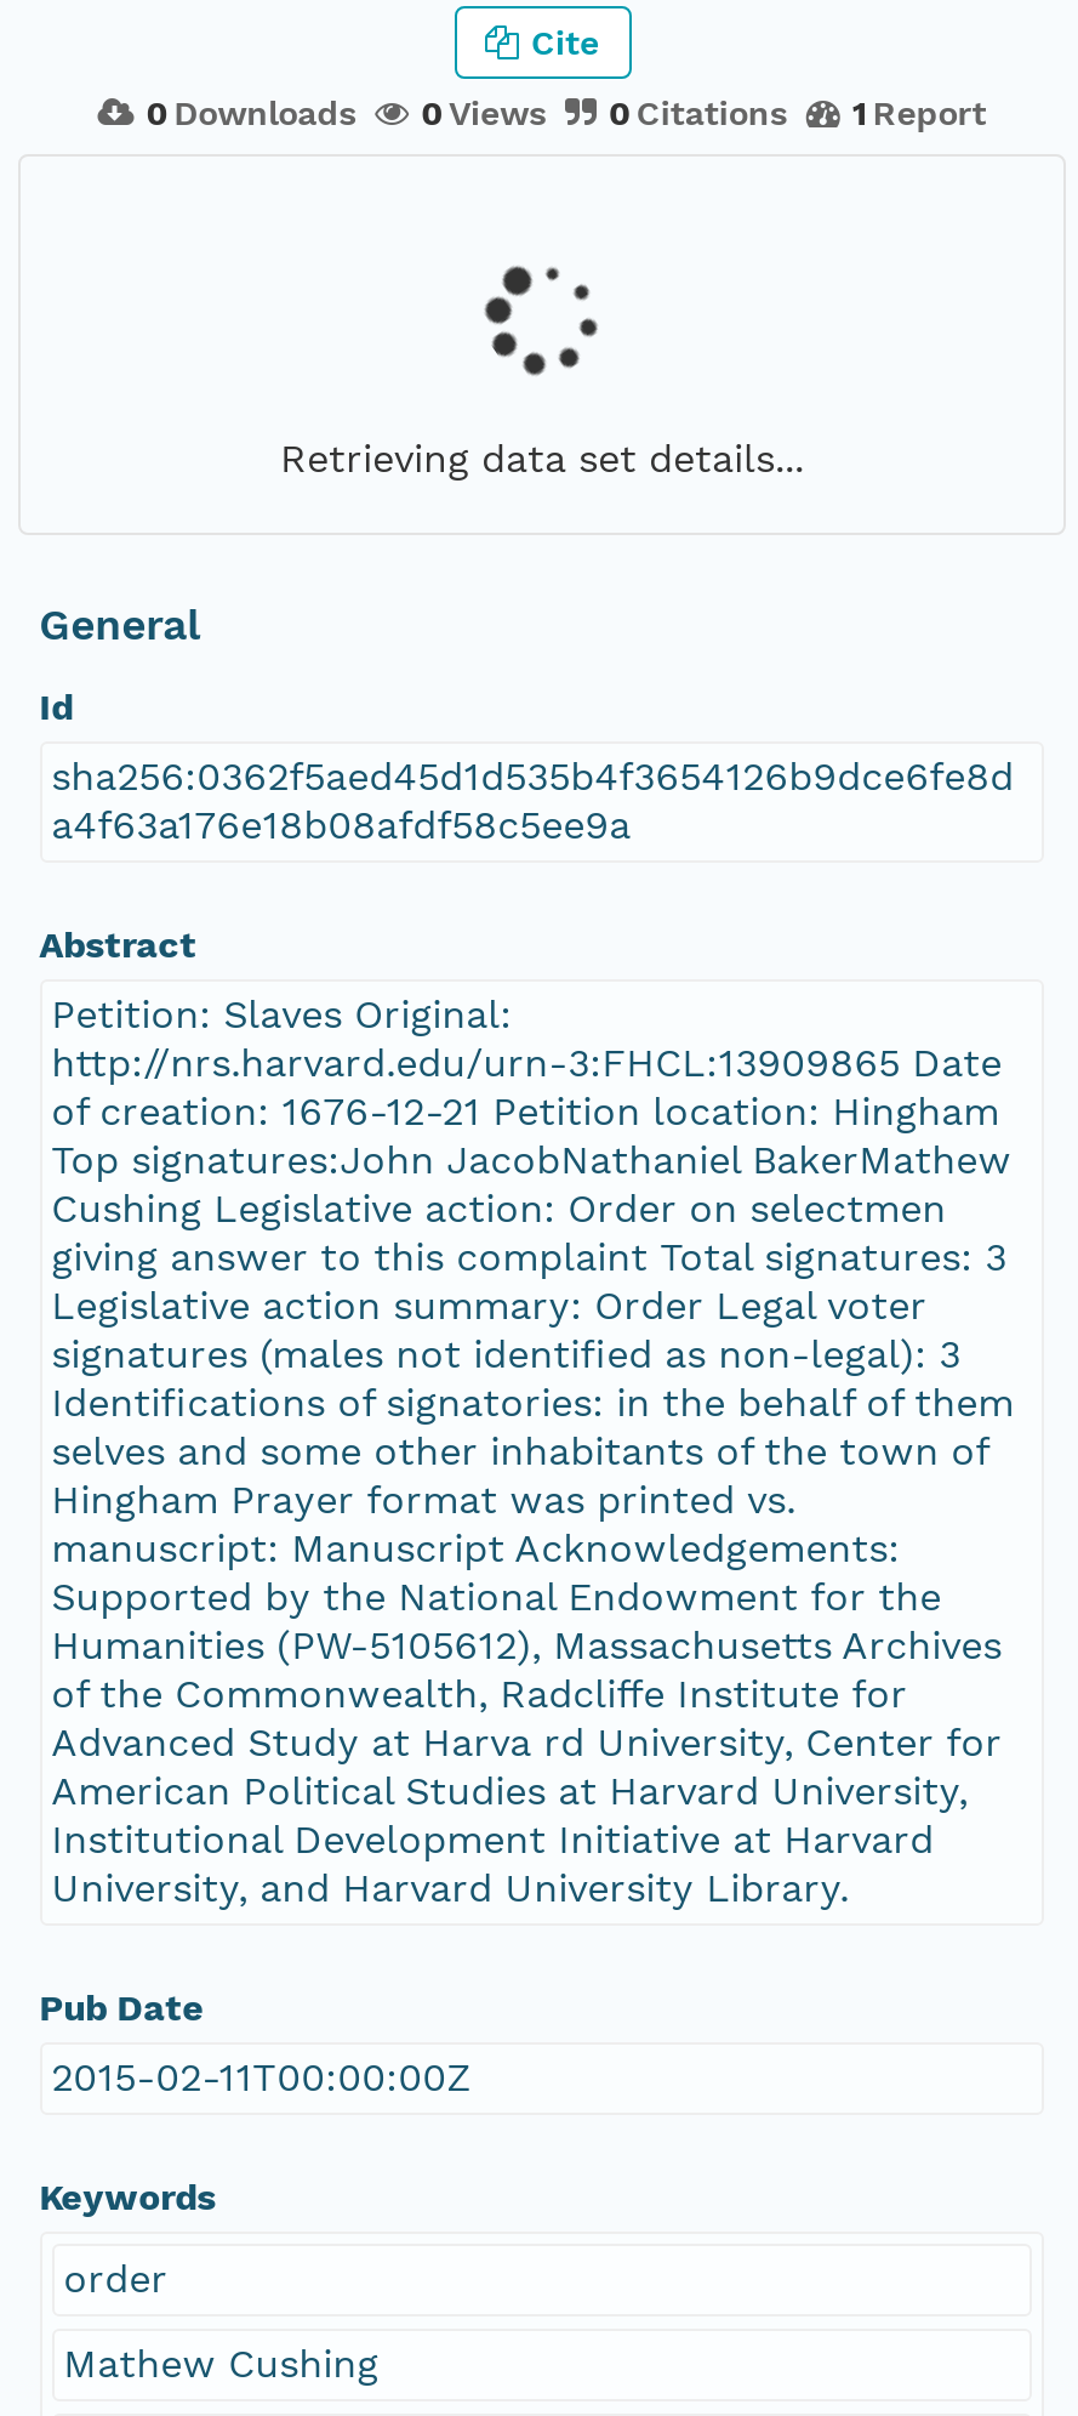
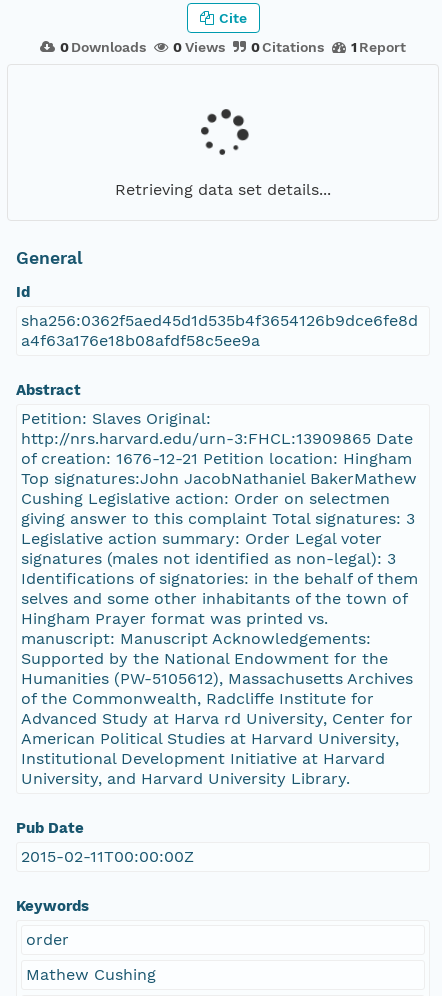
[481,263,605,375] [image] -> [199,108,250,155] [image]

